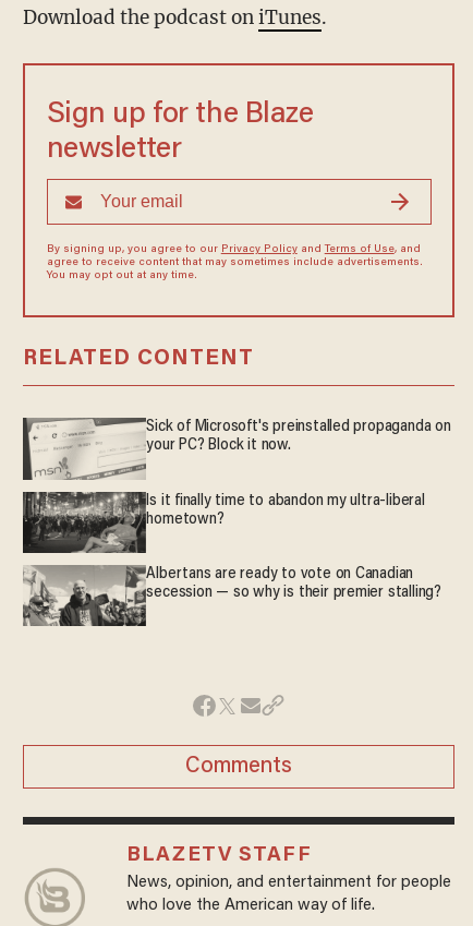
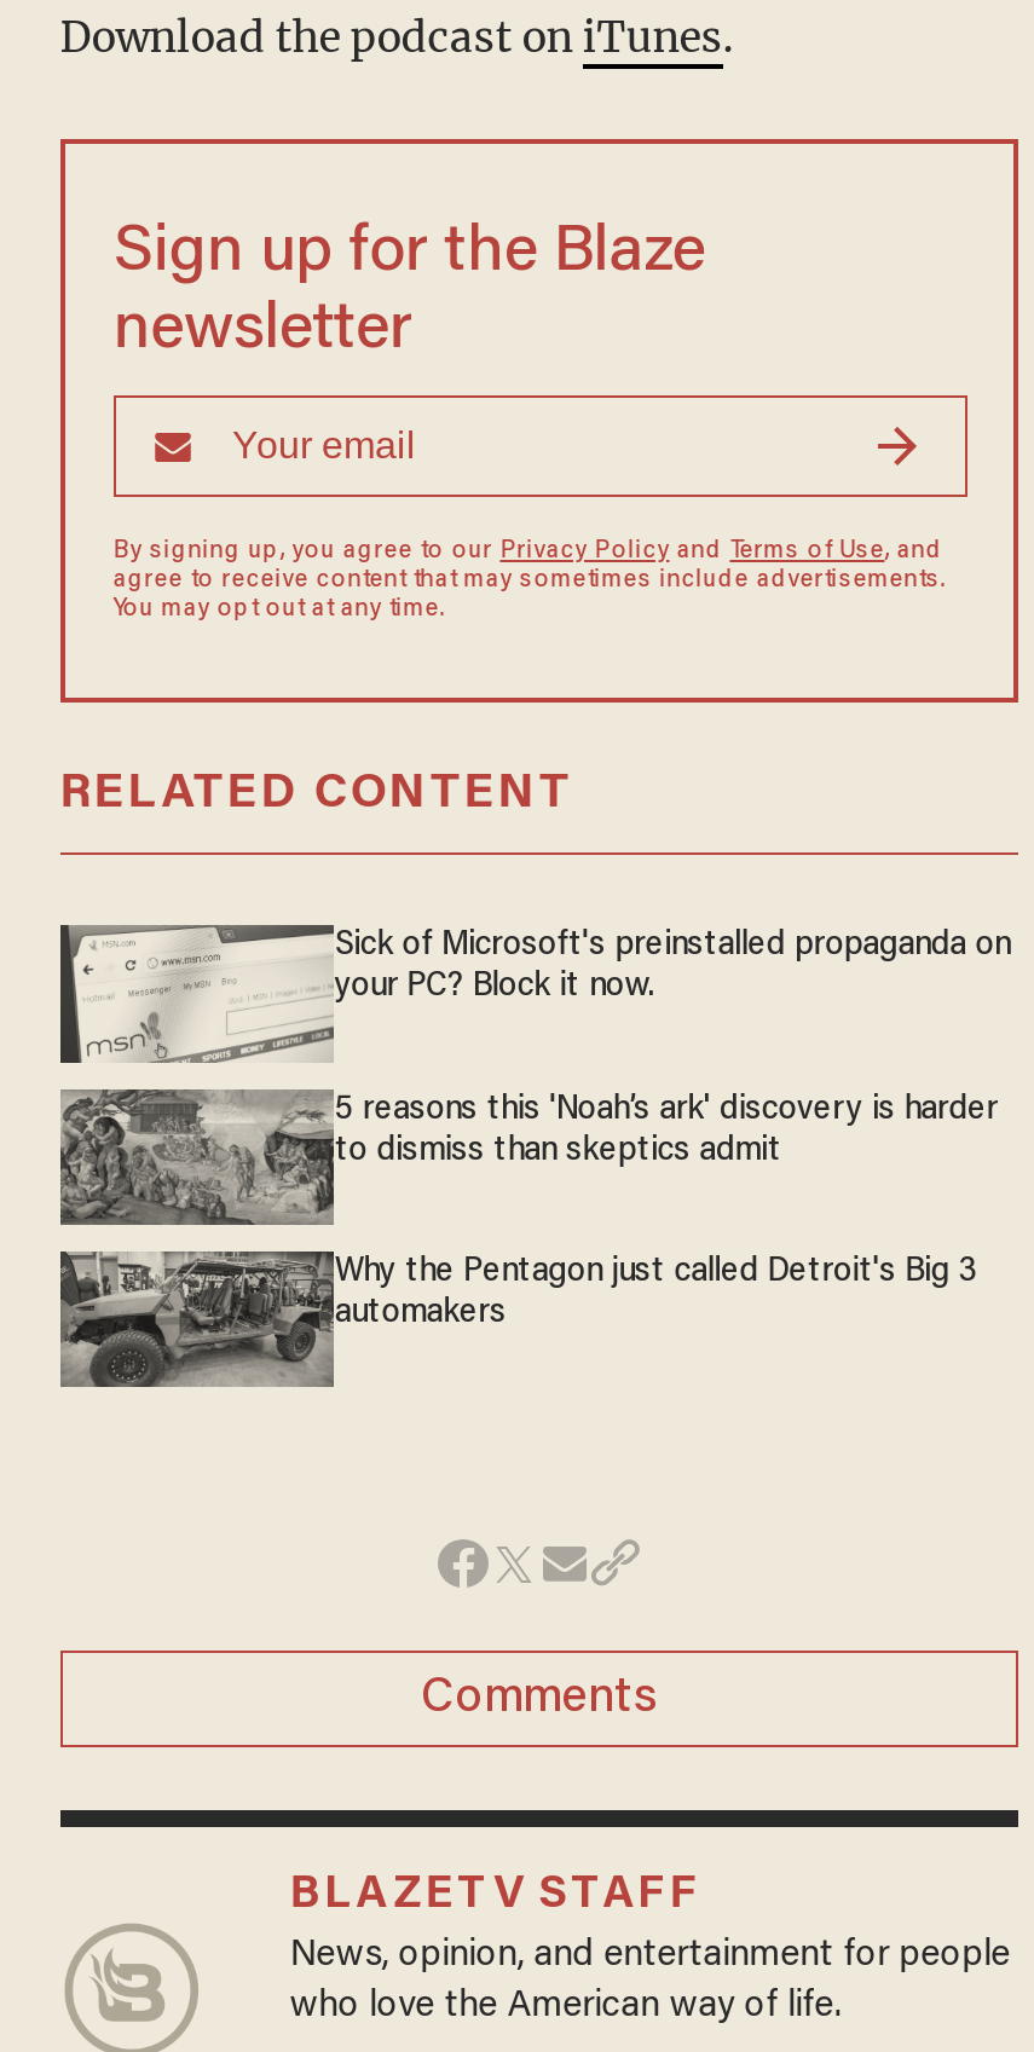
[23,492,425,553] [image] | Is it finally time to abandon my ultra-liberal | hometown? -> [58,1089,998,1225] [image] | 5 reasons this 'Noah’s ark' discovery is harder | to dismiss than skeptics admit
[23,565,441,626] [image] | Albertans are ready to vote on Canadian | secession — so why is their premier stalling? -> [58,1249,978,1389] [image] | Why the Pentagon just called Detroit's Big 3 | automakers

